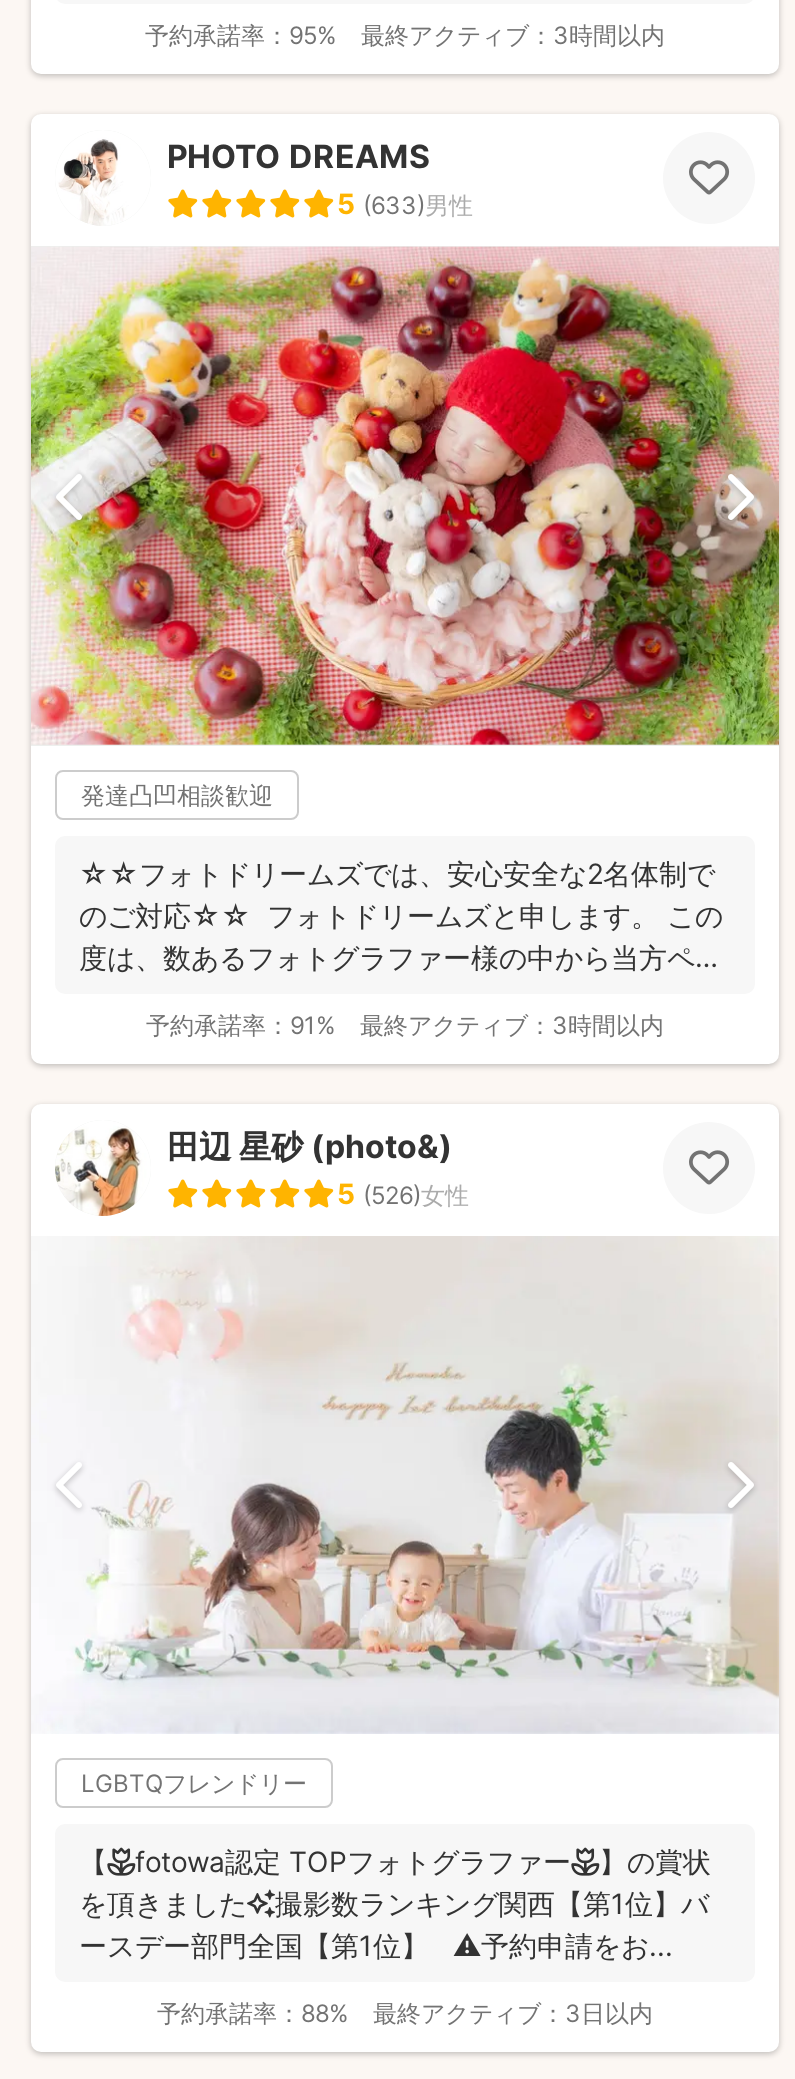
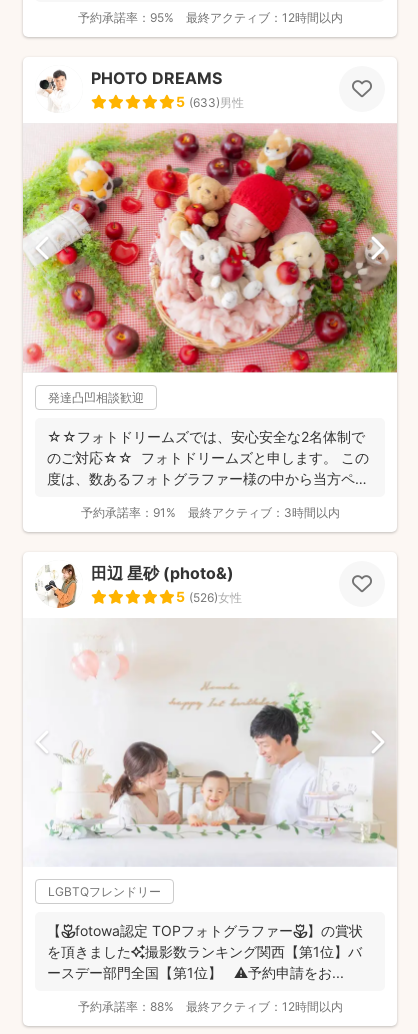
[361,20,665,50] 最終アクティブ：3時間以内 -> [185,10,342,25] 最終アクティブ：12時間以内
[373,1998,653,2028] 最終アクティブ：3日以内 -> [185,999,342,1014] 最終アクティブ：12時間以内

